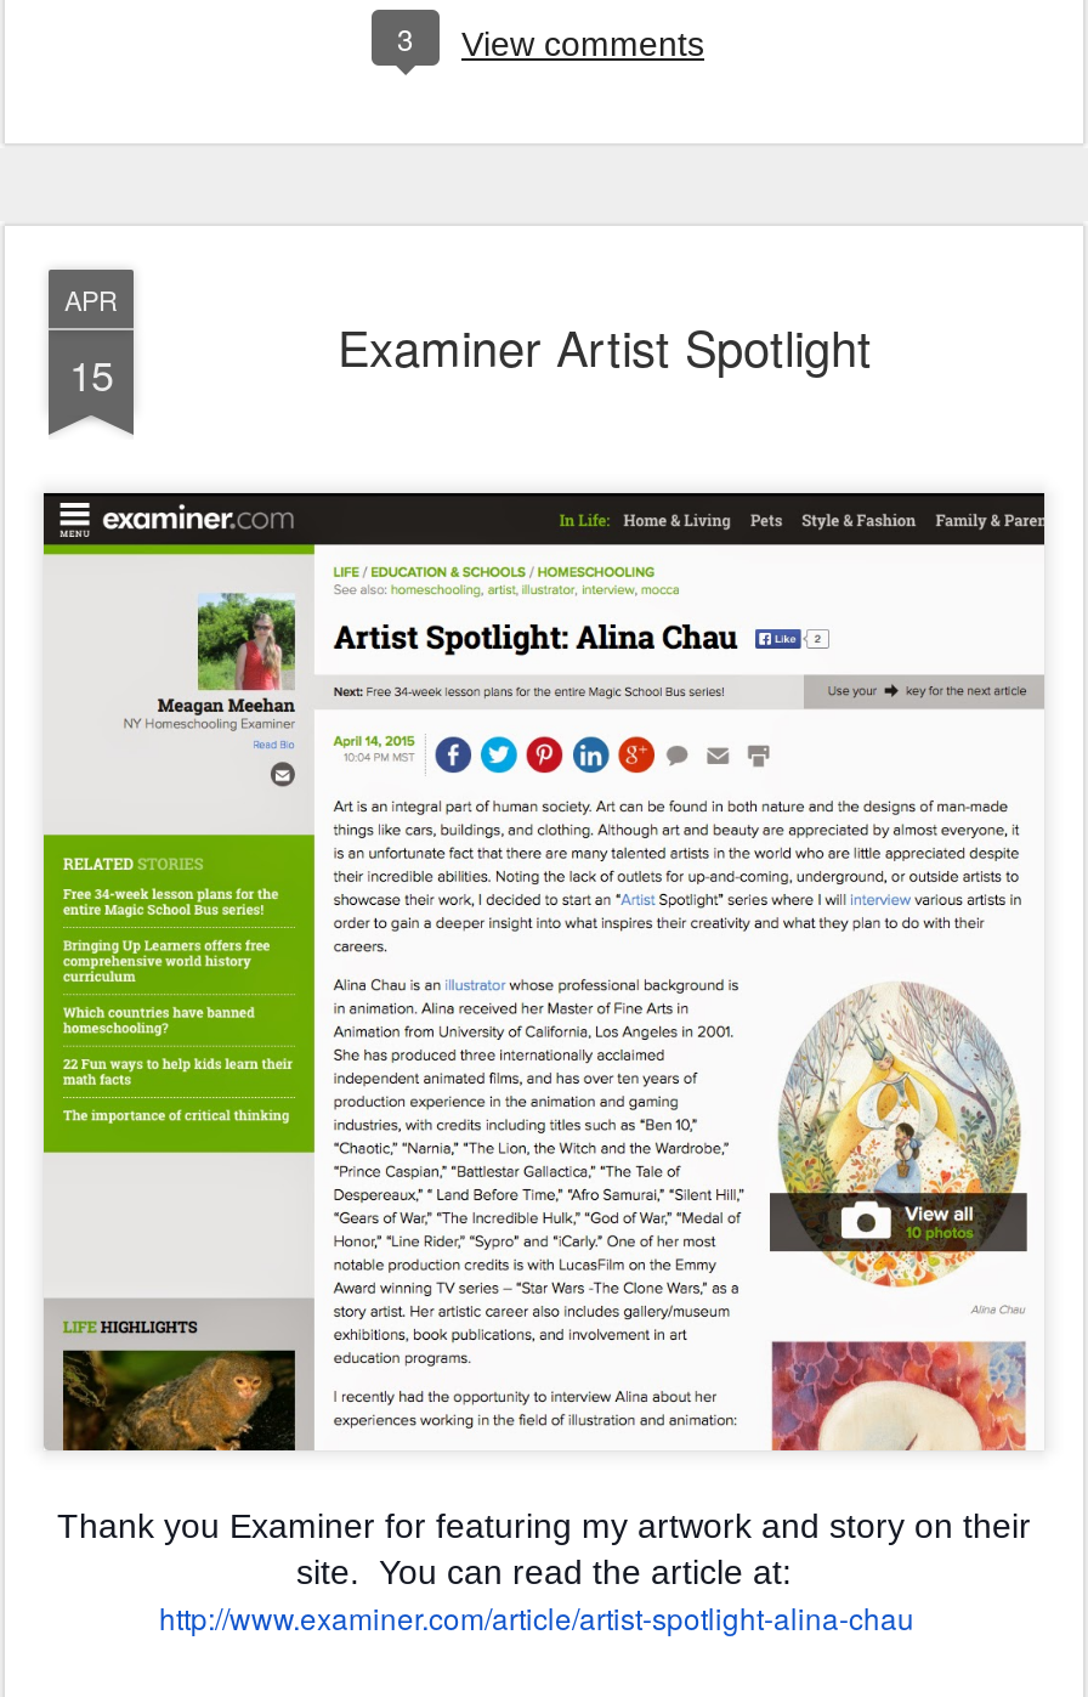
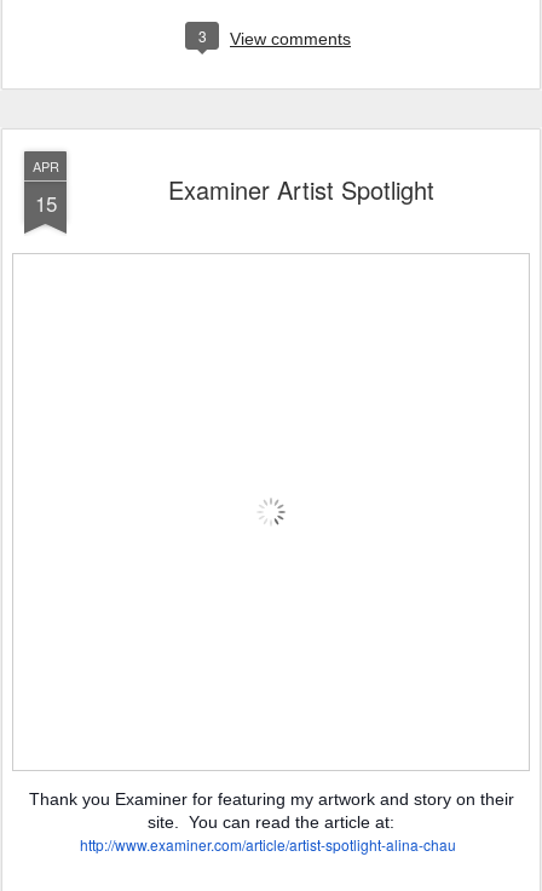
[39,488,1047,1453] [image] -> none

